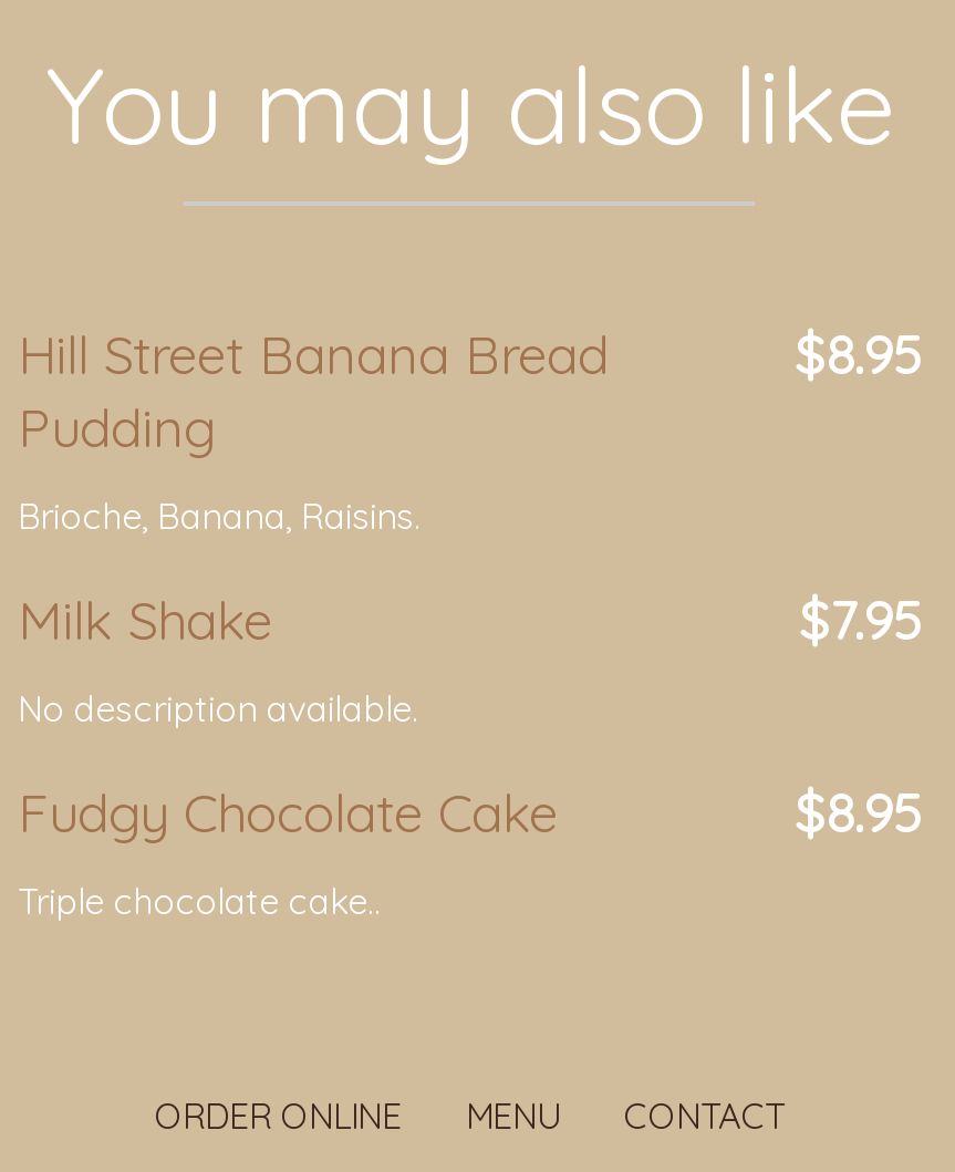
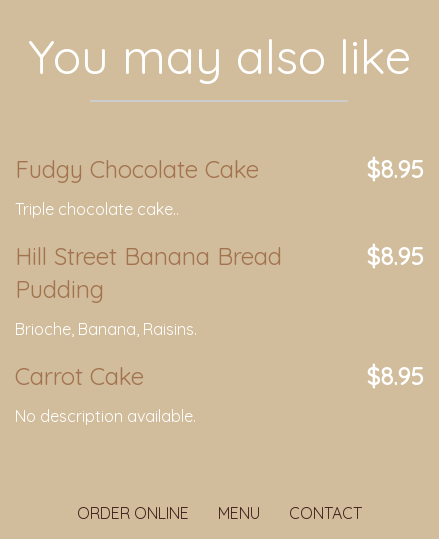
none -> [366,154,423,184] $8.95
moved [18,321,921,538] -> [15,241,423,339]: Hill Street Banana Bread | Pudding | $8.95 | Brioche, Banana, Raisins.
[18,587,921,653] Milk Shake | $7.95 -> [15,361,144,391] Carrot Cake
moved [18,686,418,730] -> [15,406,196,426]: No description available.
moved [18,779,558,846] -> [15,154,259,184]: Fudgy Chocolate Cake
moved [18,879,381,923] -> [15,199,179,219]: Triple chocolate cake..

